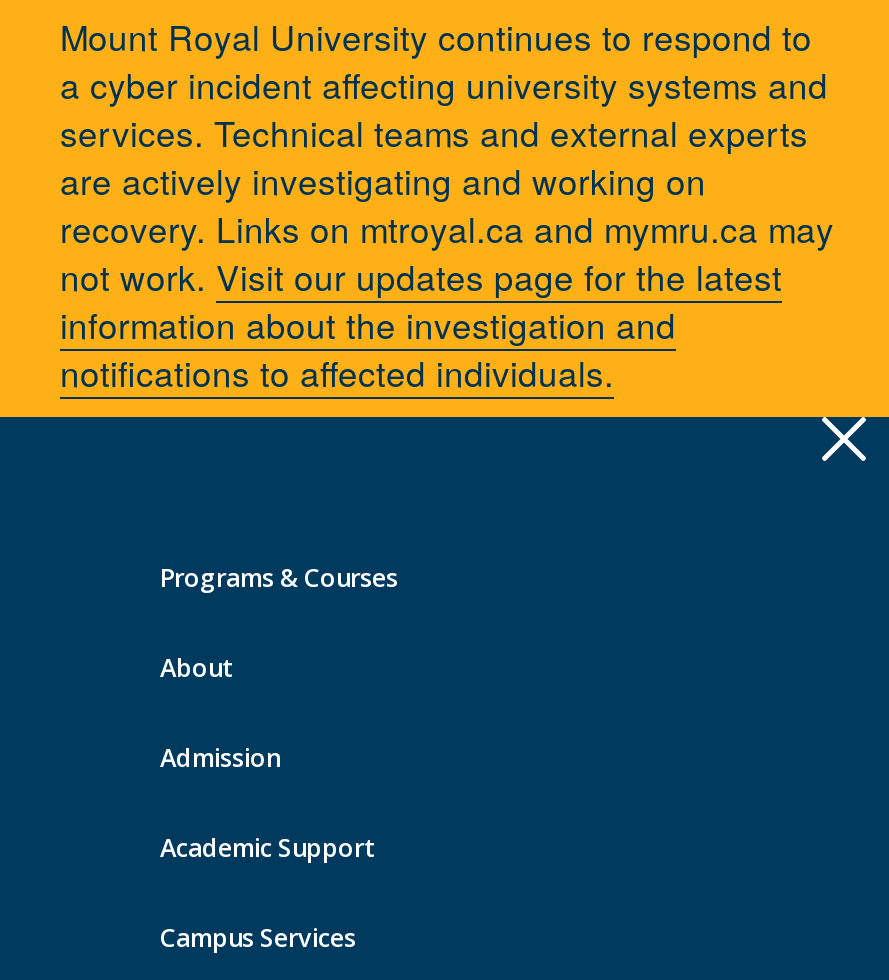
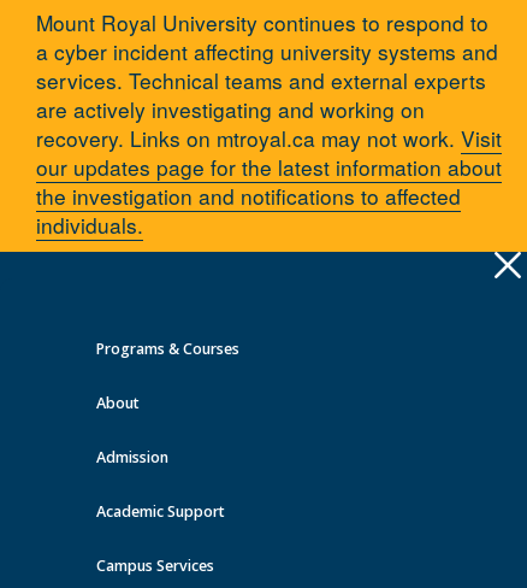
[60,203,834,397] recovery. Links on mtroyal.ca and mymru.ca may | not work. Visit our updates page for the latest | information about the investigation and | notifications to affected individuals. -> [36,123,502,240] recovery. Links on mtroyal.ca may not work. Visit | our updates page for the latest information about | the investigation and notifications to affected | individuals.

